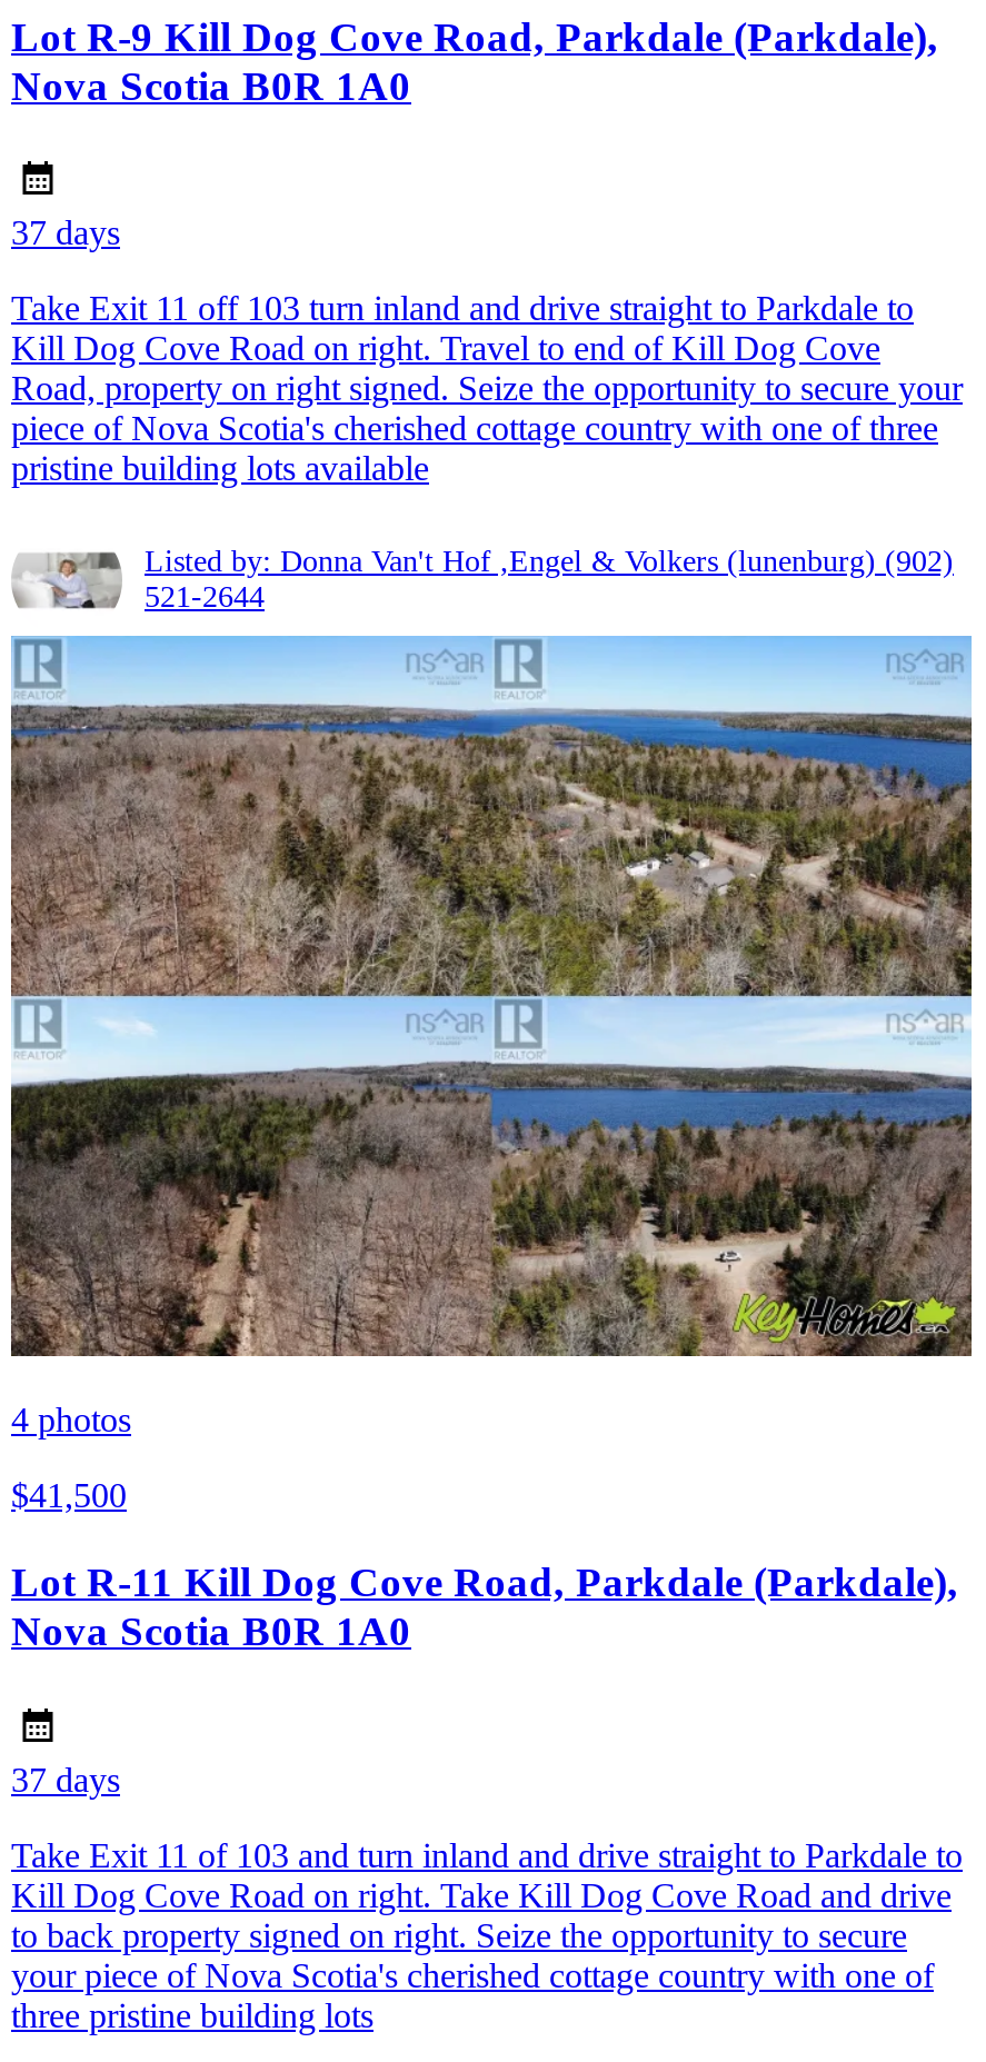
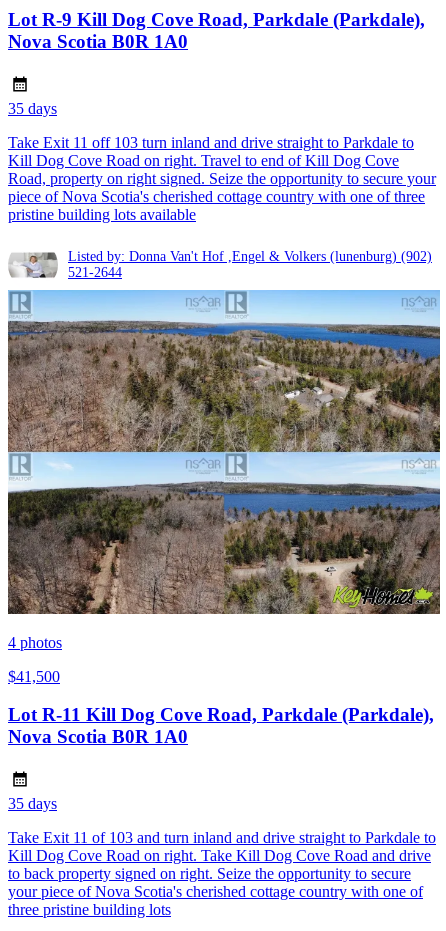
[11,214,120,252] 37 days -> [8,100,57,117] 35 days
[11,1760,120,1797] 37 days -> [8,795,57,812] 35 days

